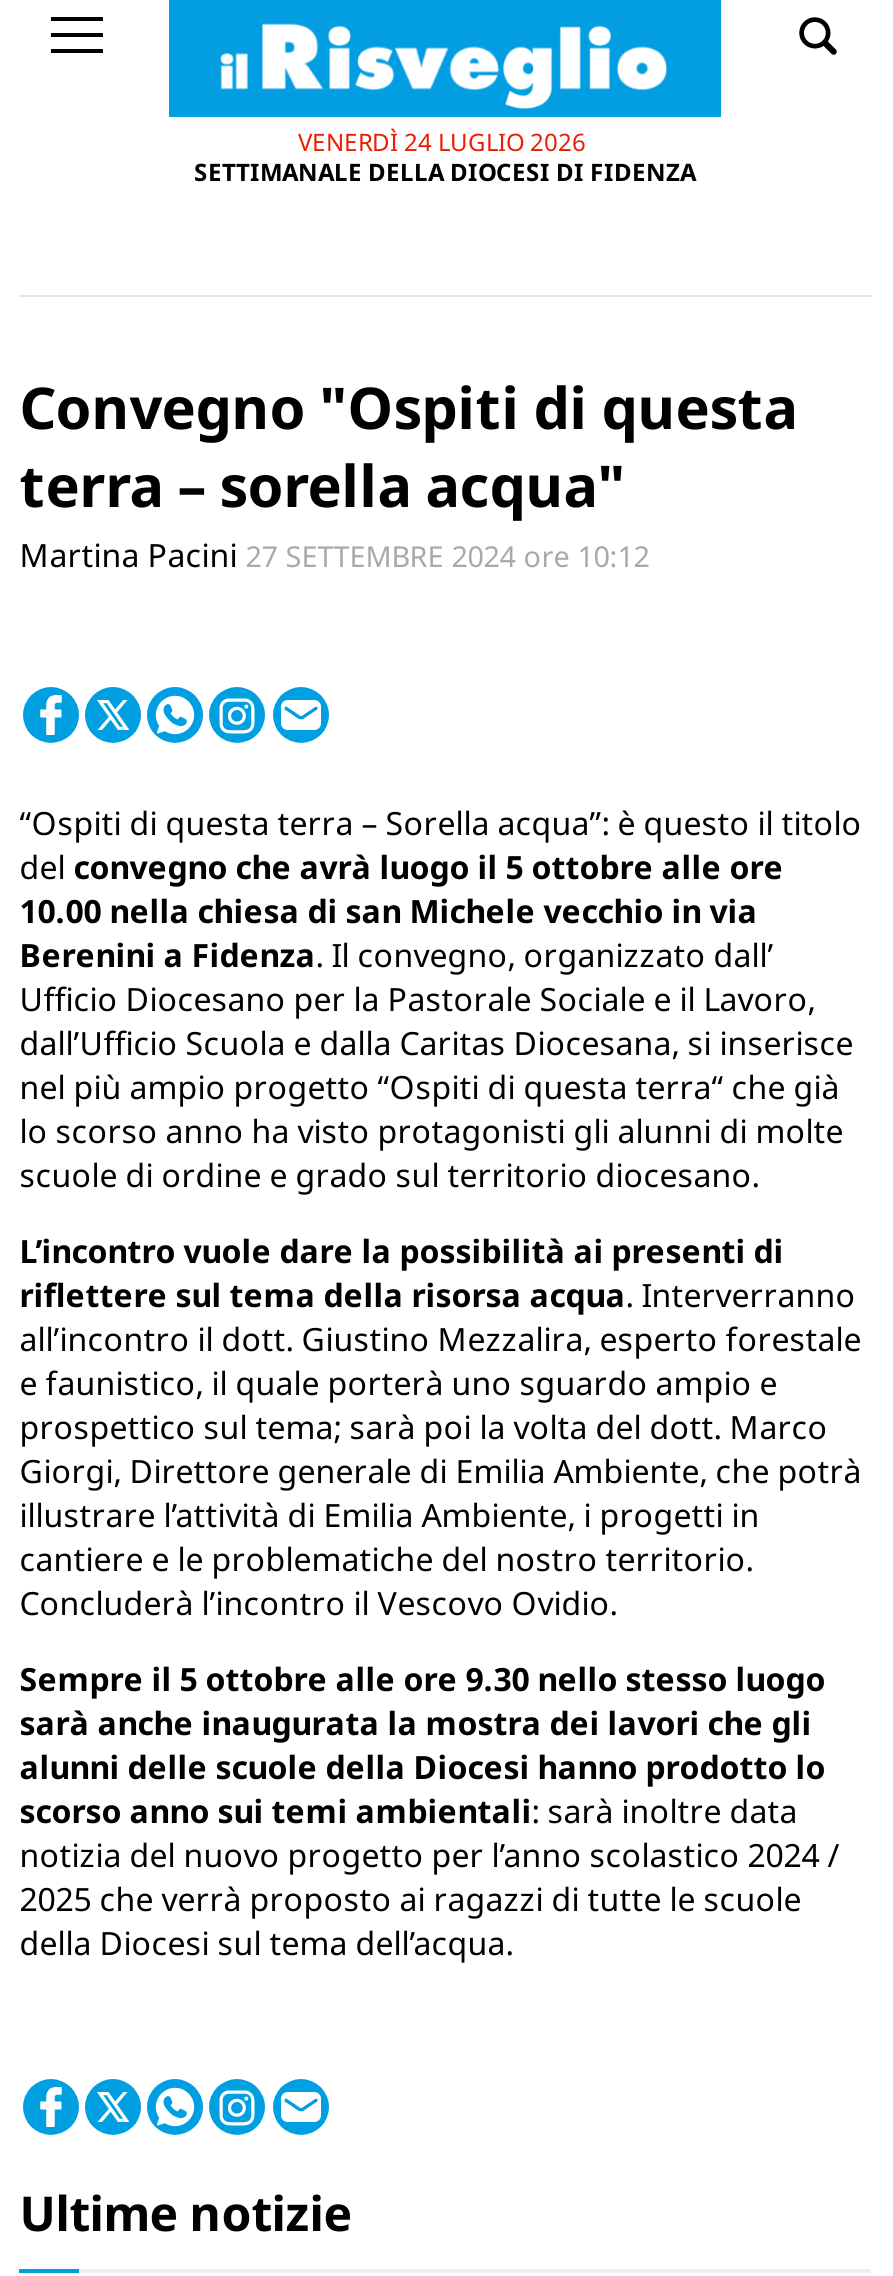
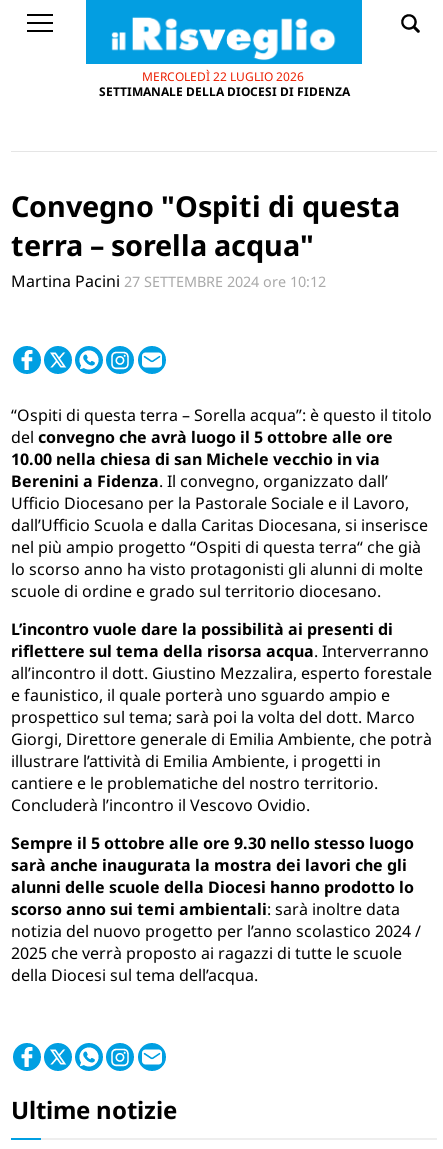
[298,126,592,160] VENERDÌ 24 LUGLIO 2026 -> [141,68,306,85] MERCOLEDÌ 22 LUGLIO 2026

